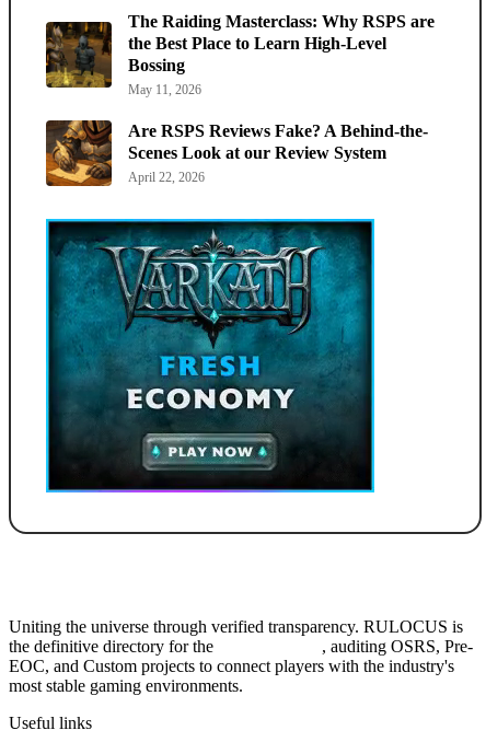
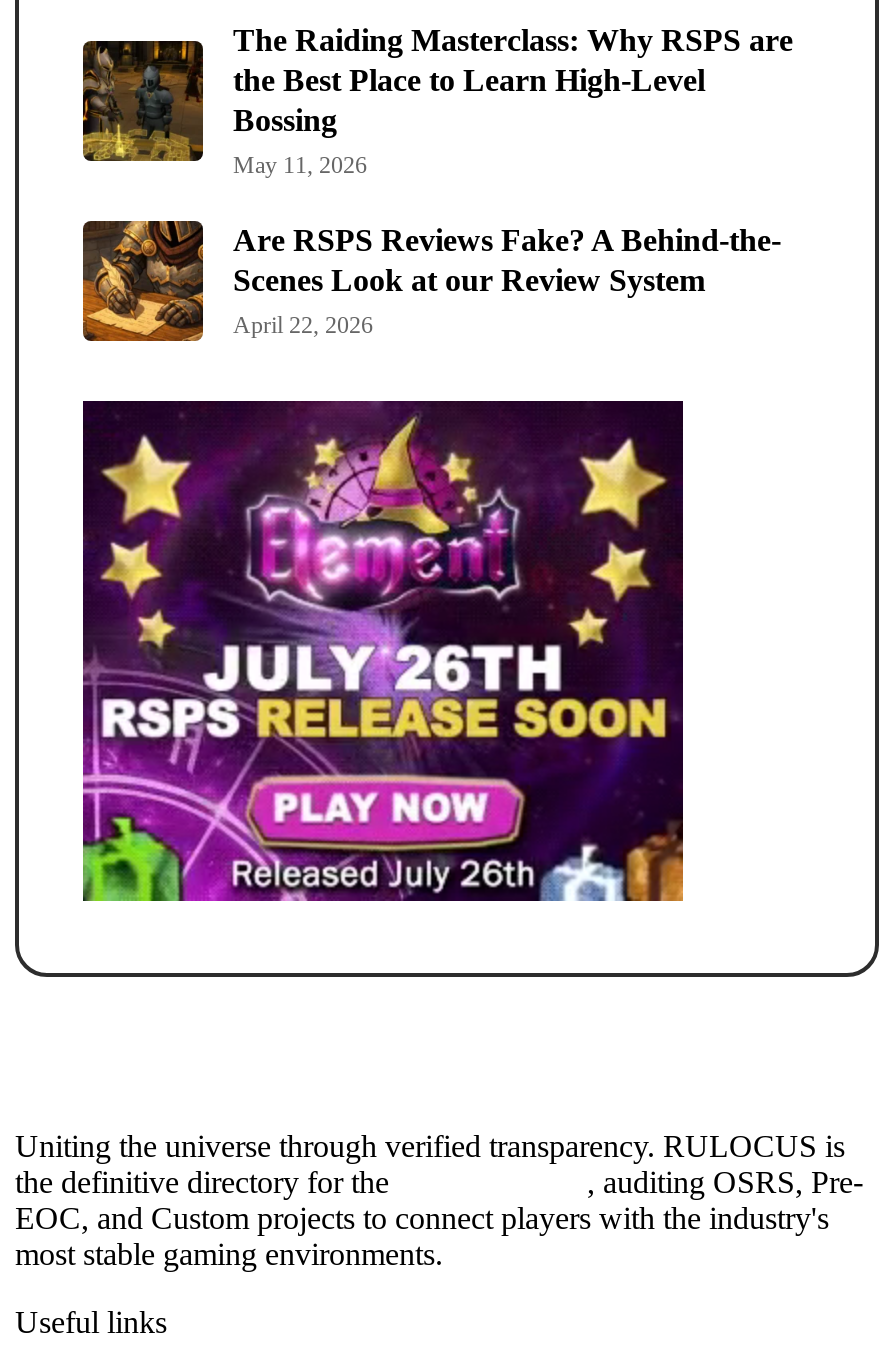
[45,218,375,494] [image] -> [81,399,685,903] [image]

